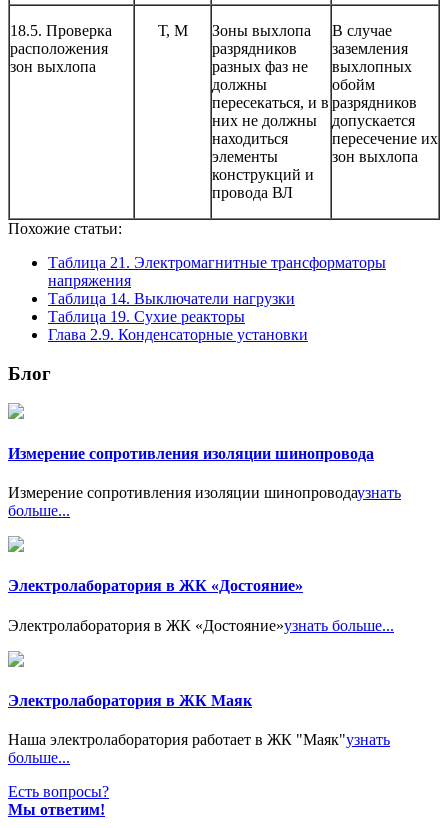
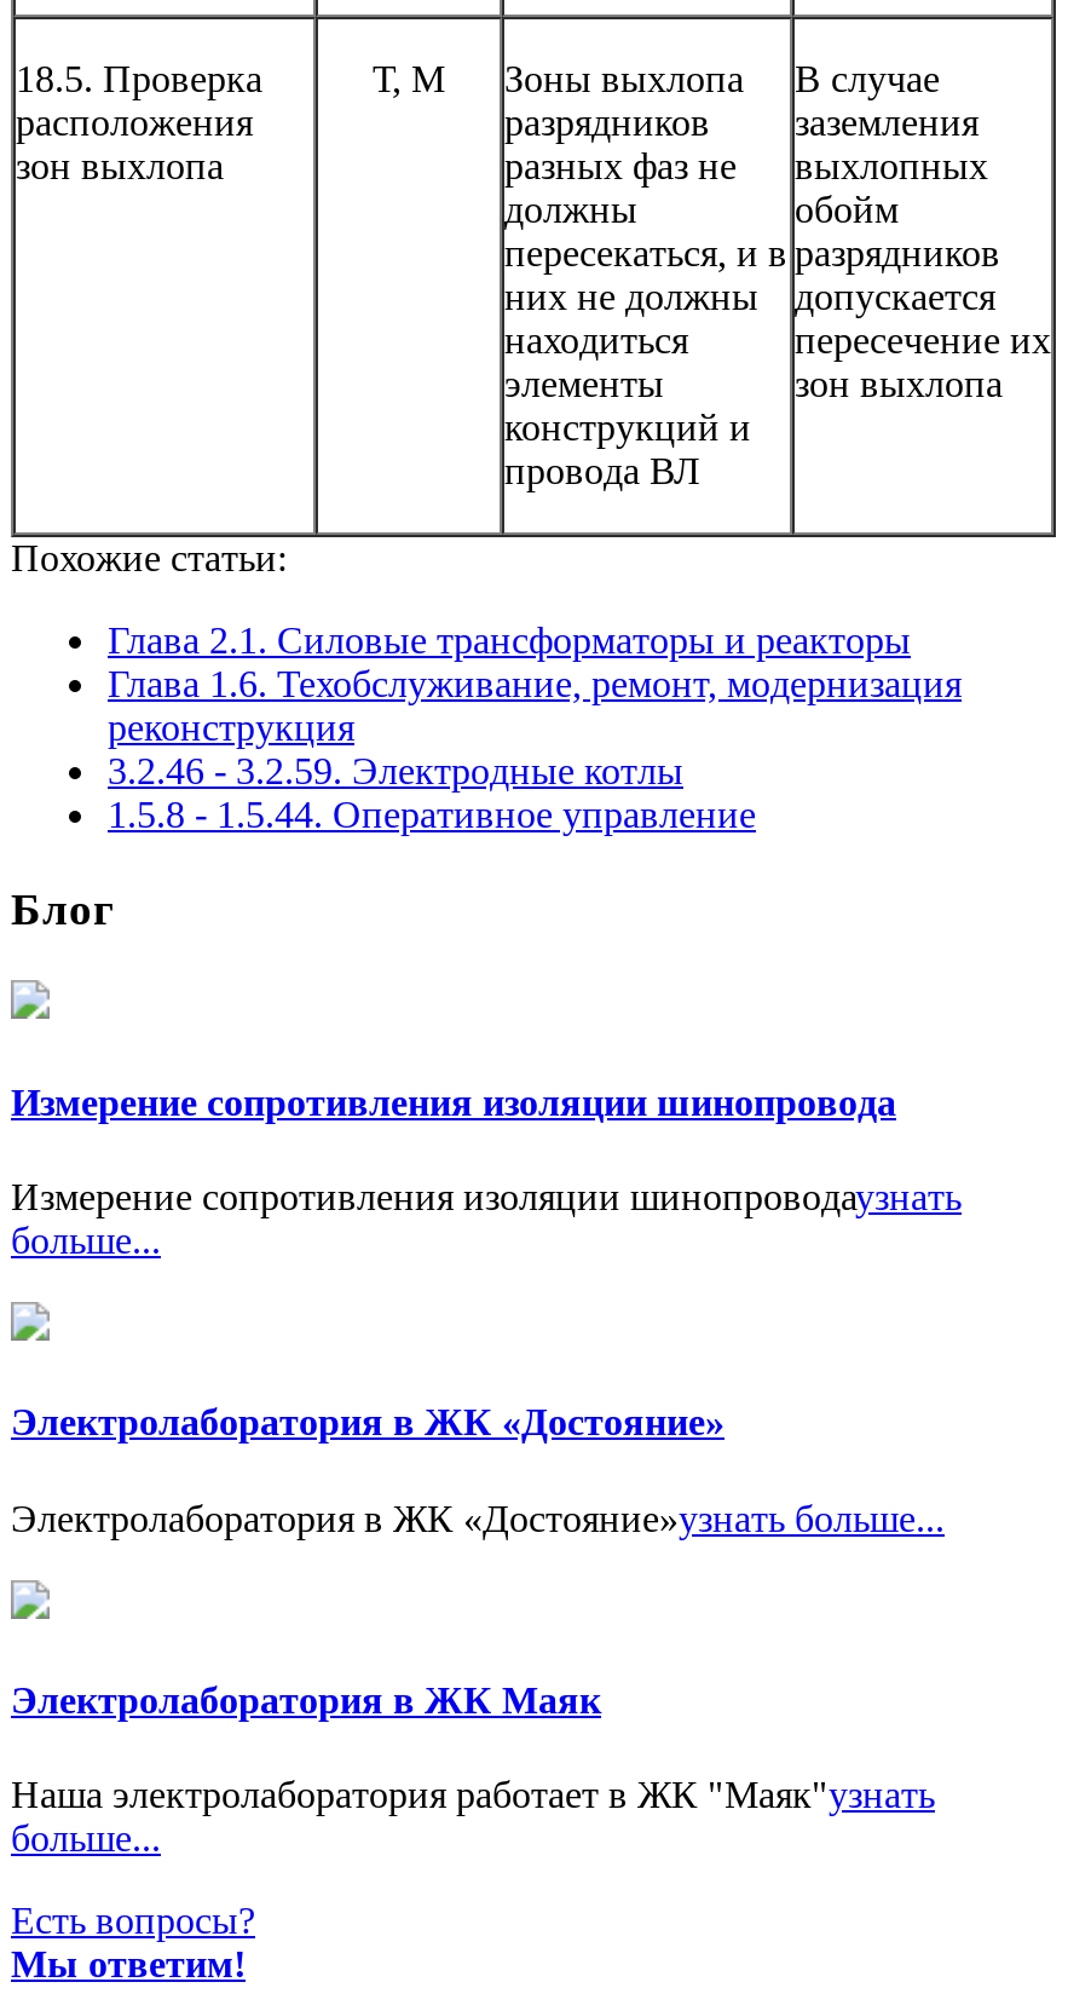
[48,254,386,343] Таблица 21. Электромагнитные трансформаторы | напряжения | Таблица 14. Выключатели нагрузки | Таблица 19. Сухие реакторы | Глава 2.9. Конденсаторные установки -> [108,620,962,835] Глава 2.1. Силовые трансформаторы и реакторы | Глава 1.6. Техобслуживание, ремонт, модернизация | реконструкция | 3.2.46 - 3.2.59. Электродные котлы | 1.5.8 - 1.5.44. Оперативное управление

